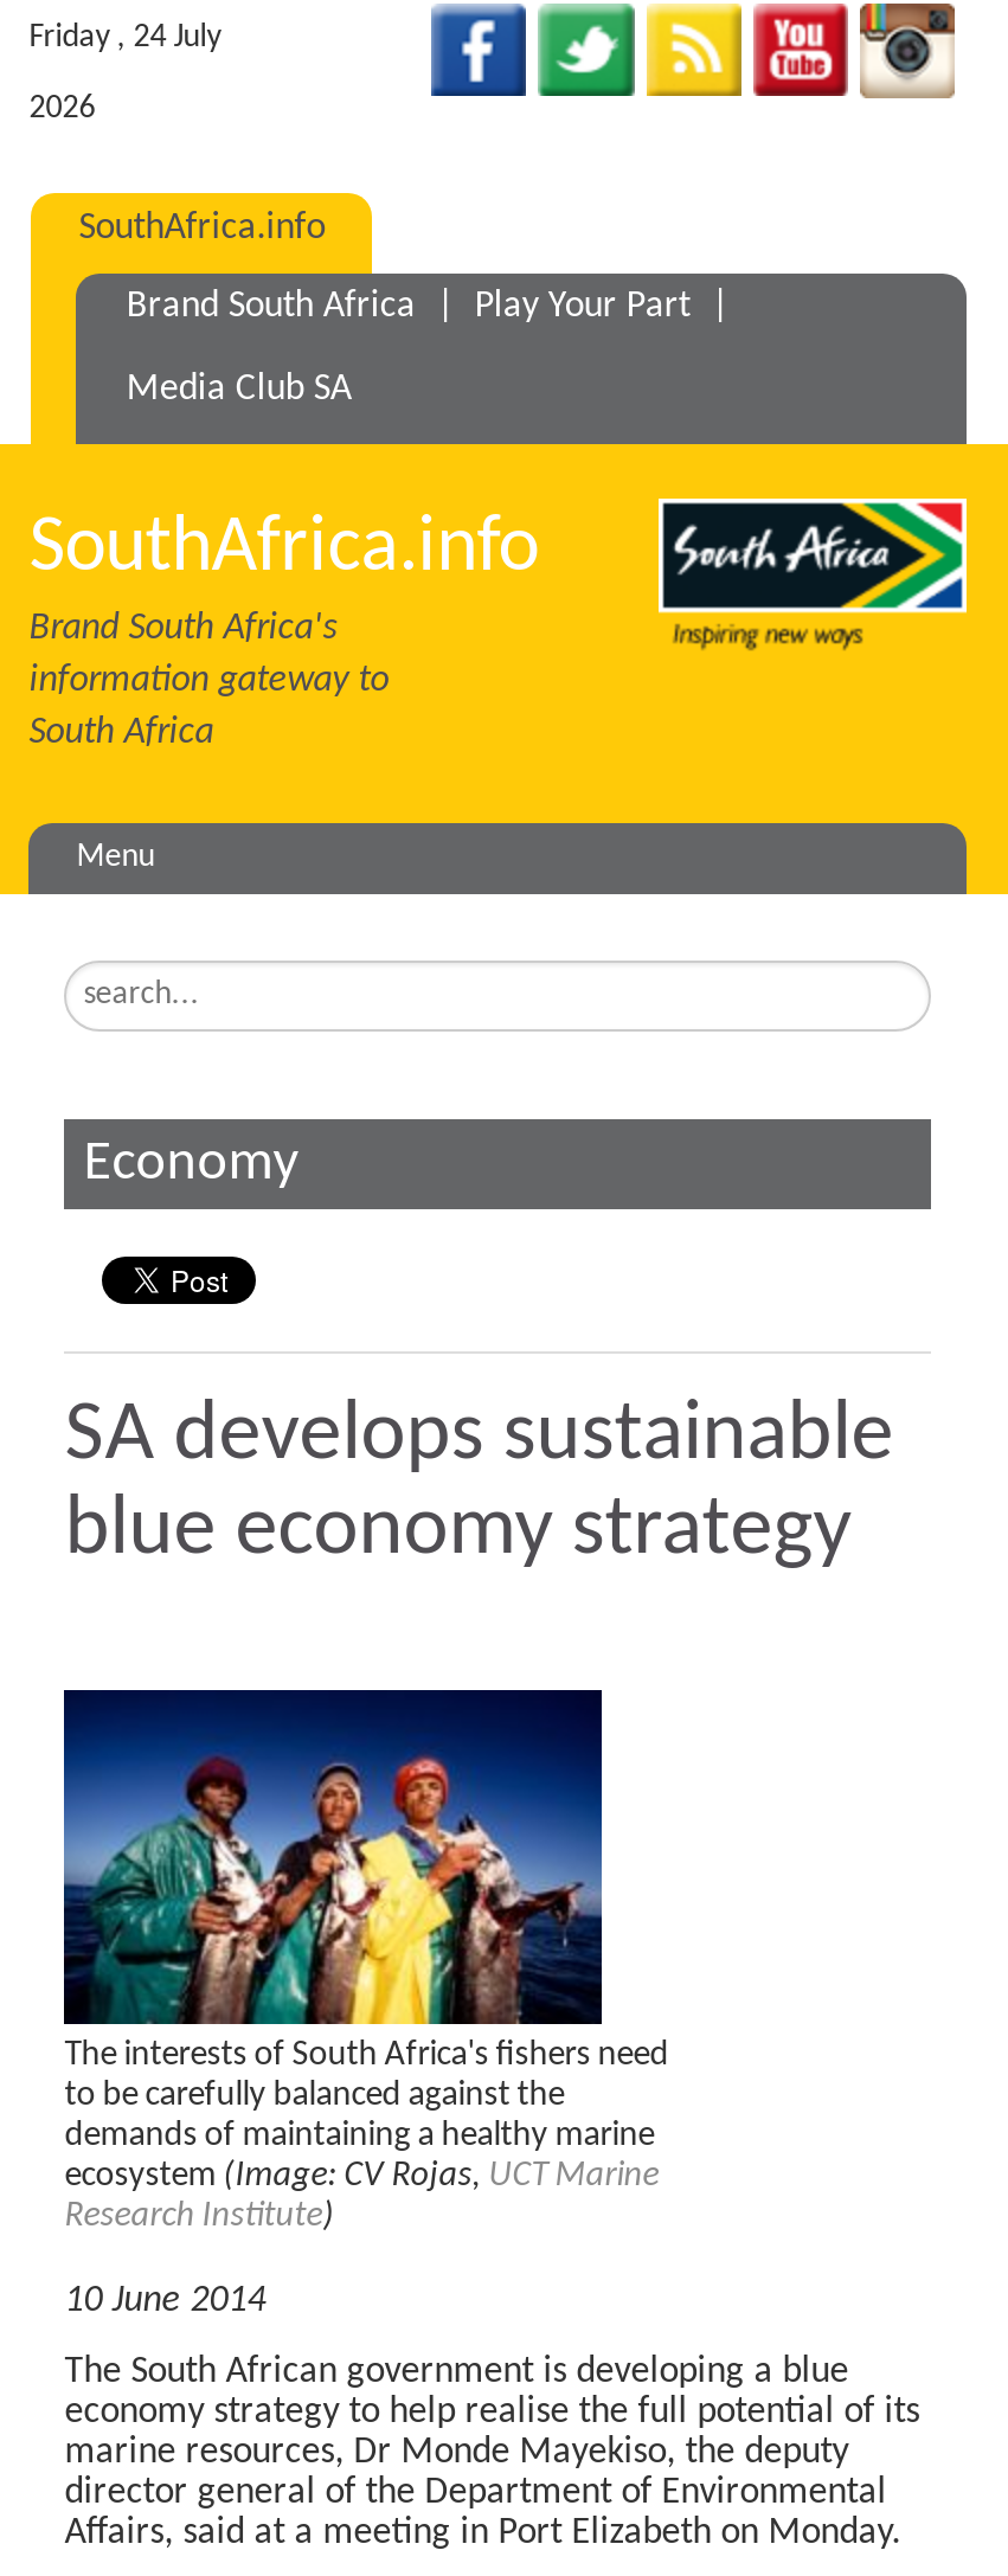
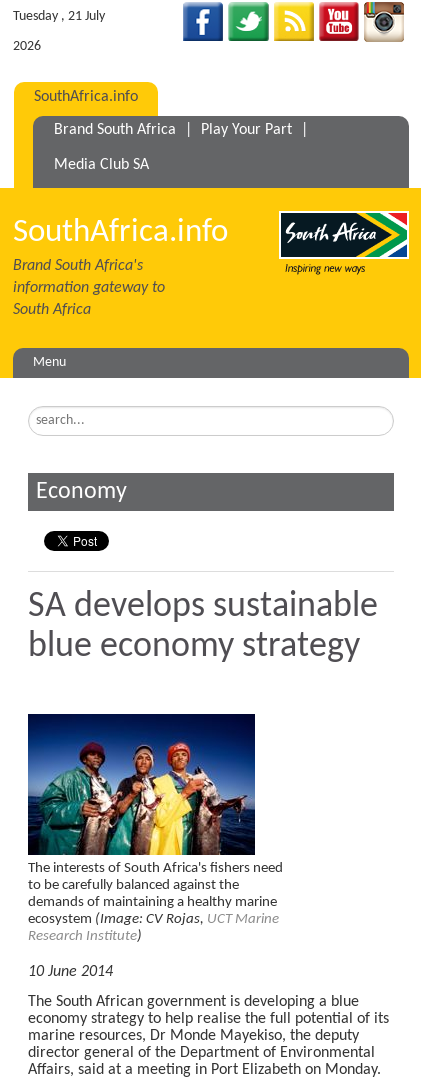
[29,20,221,56] Friday , 24 July -> [13,9,105,24] Tuesday , 21 July

